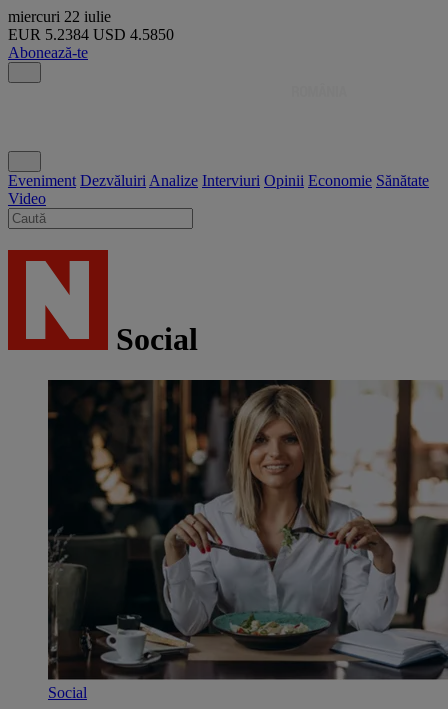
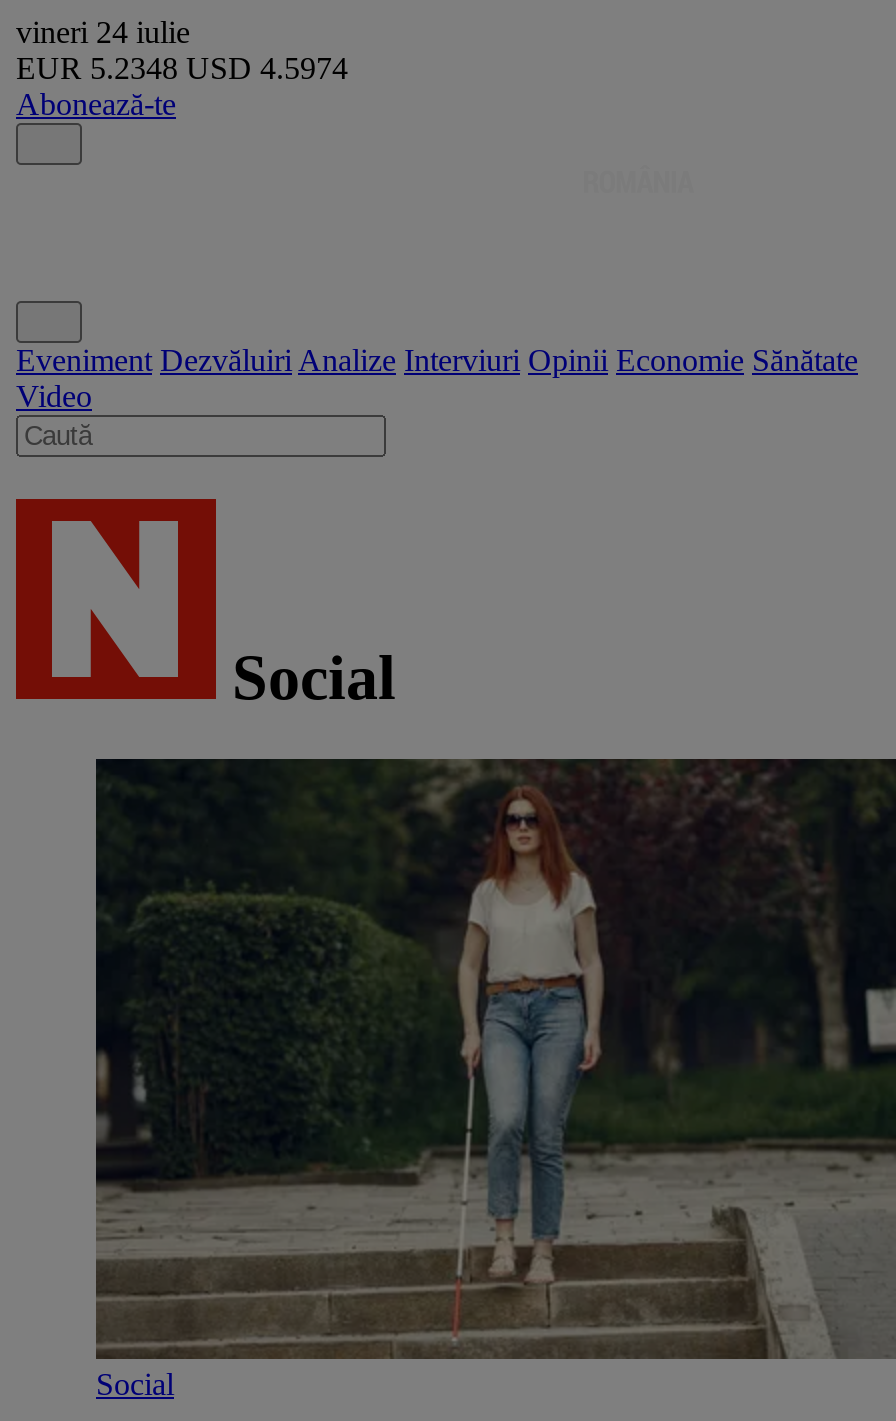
[8,8,111,25] miercuri 22 iulie -> [16,15,190,49] vineri 24 iulie
[8,26,174,43] EUR 5.2384 USD 4.5850 -> [16,51,348,85] EUR 5.2348 USD 4.5974
[48,379,445,680] [image] -> [94,757,890,1361] [image]

